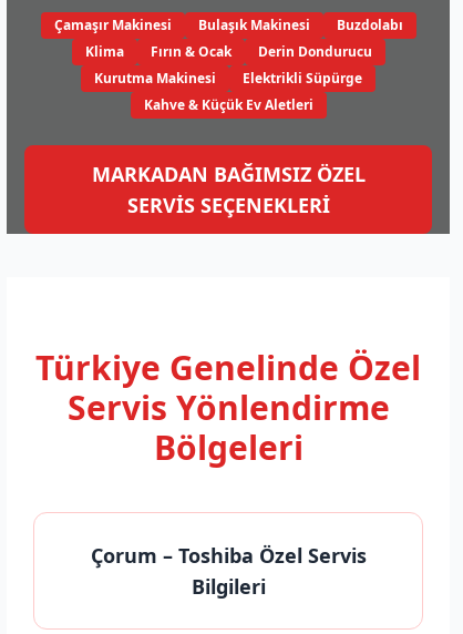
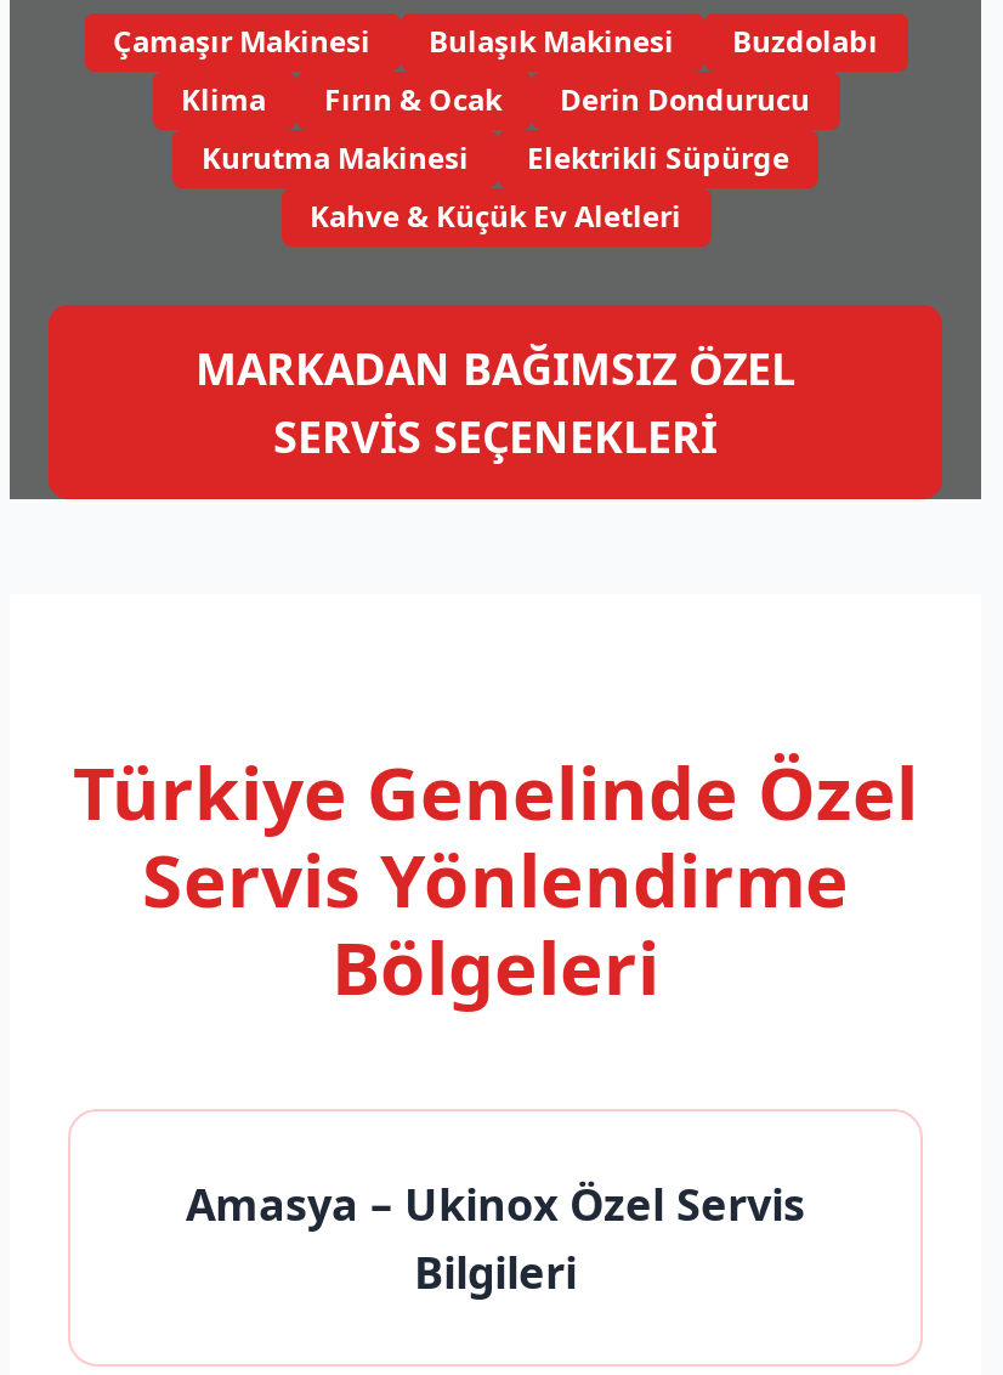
[90,542,366,569] Çorum – Toshiba Özel Servis -> [186,1175,805,1233] Amasya – Ukinox Özel Servis

